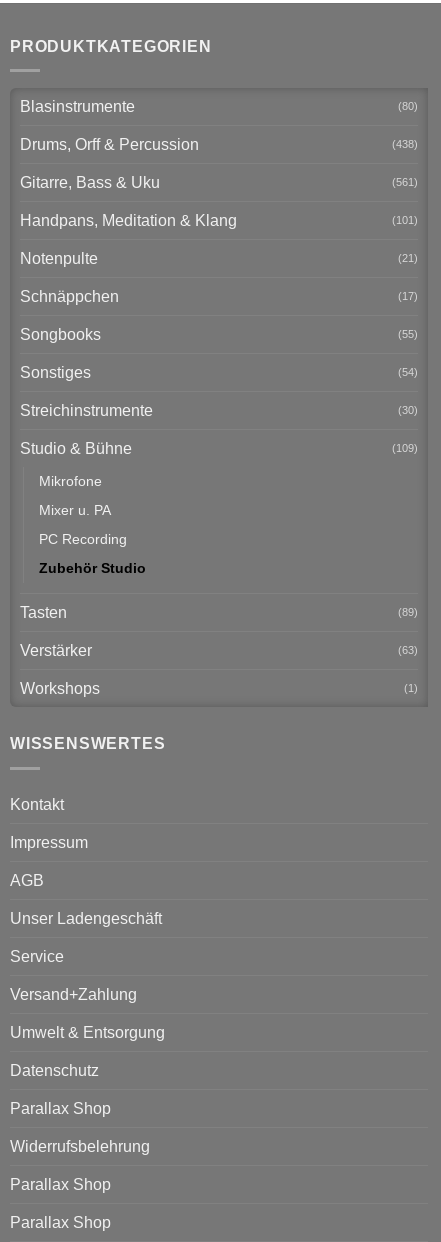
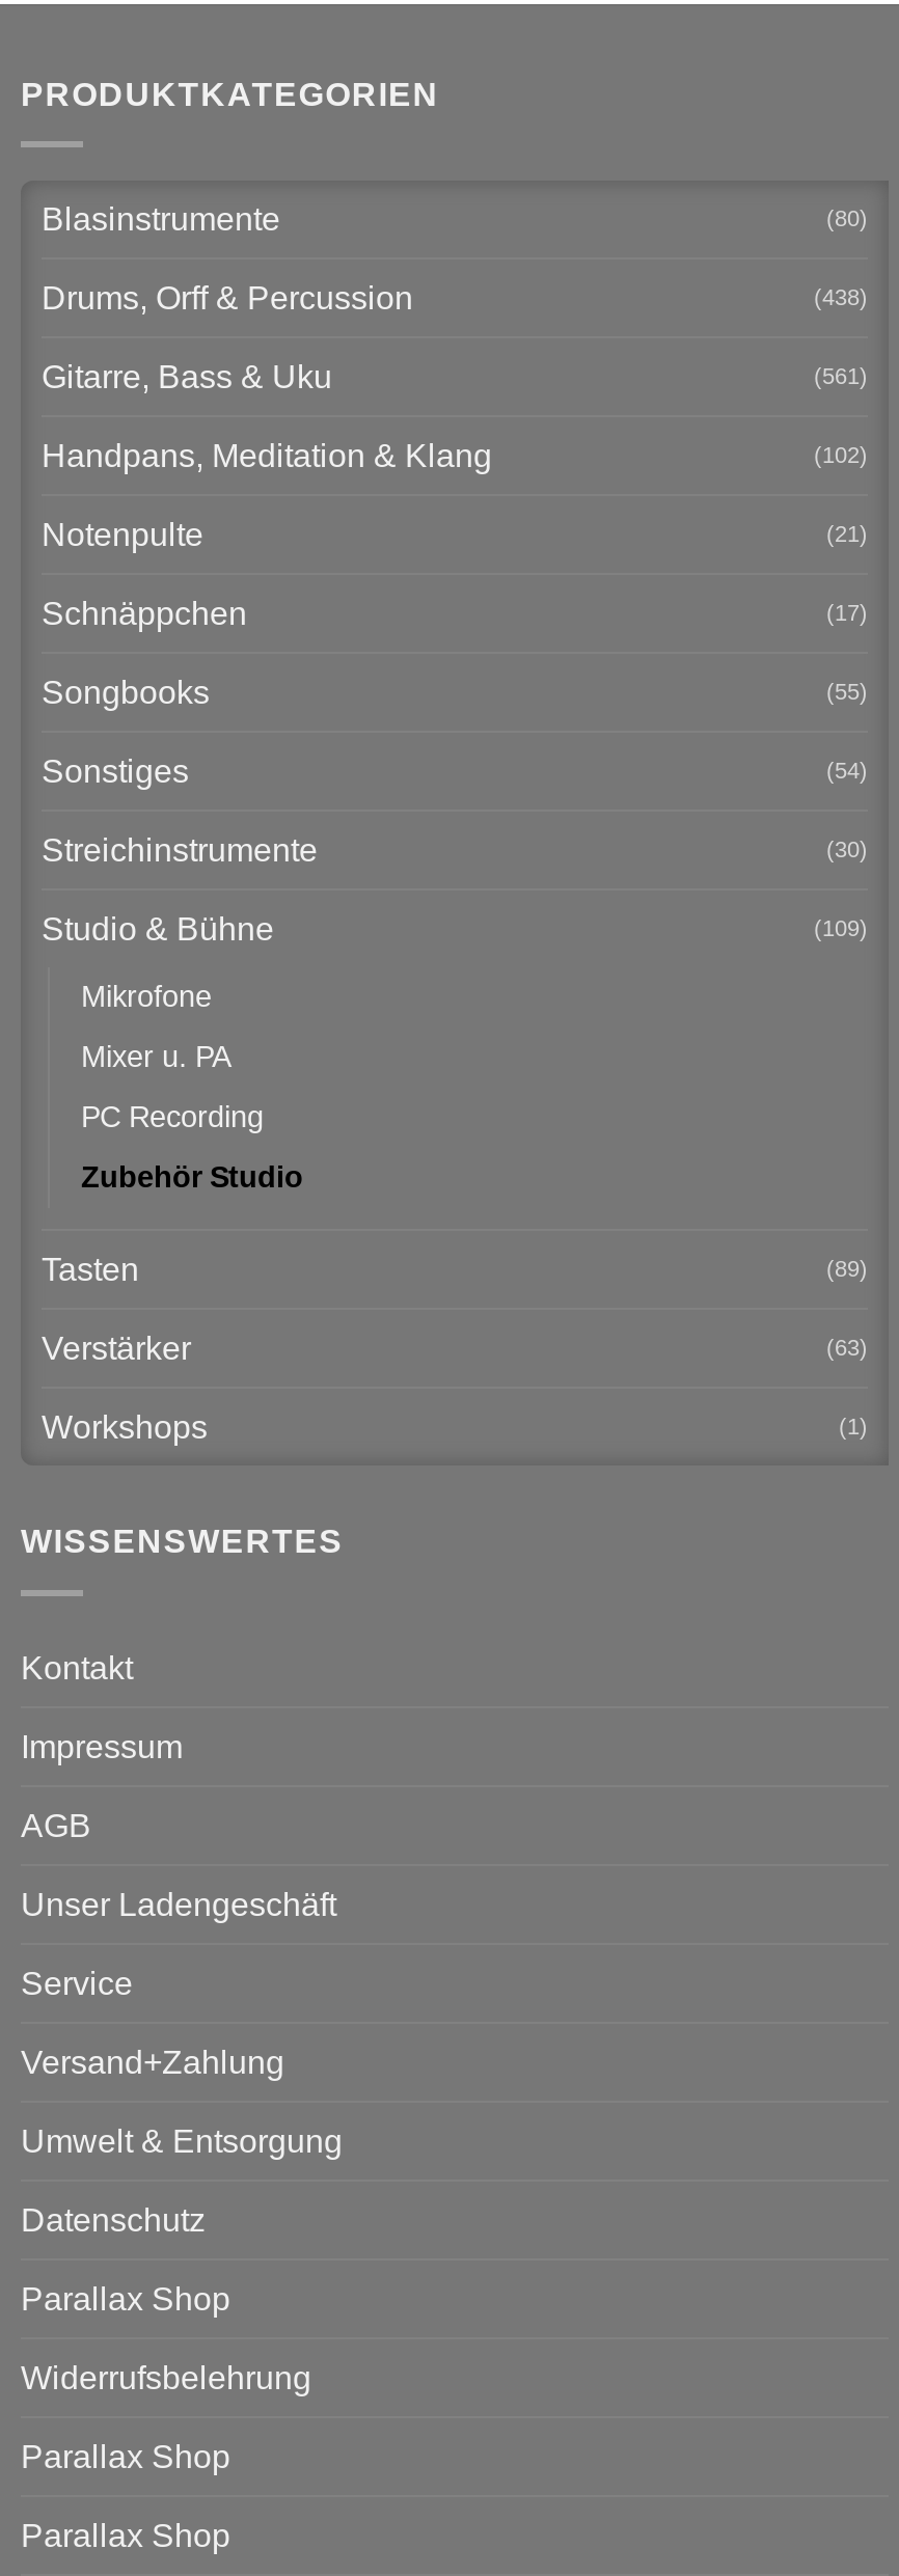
[392,214,418,226] (101) -> [814,442,868,467] (102)

